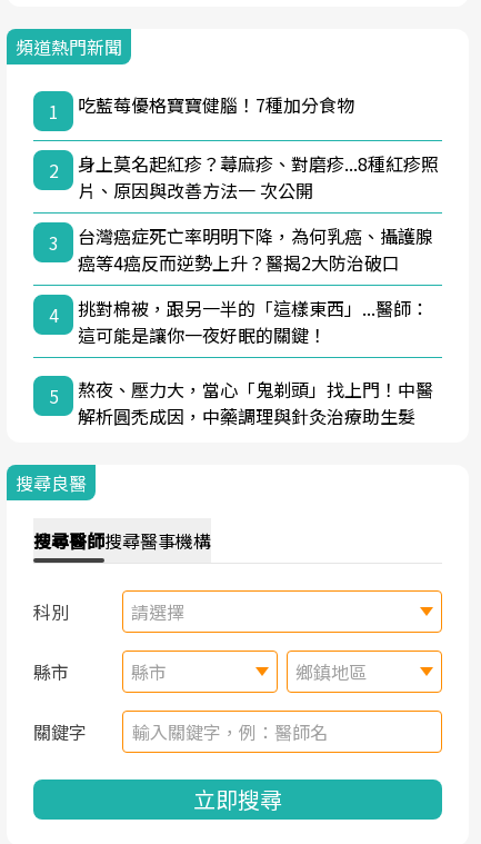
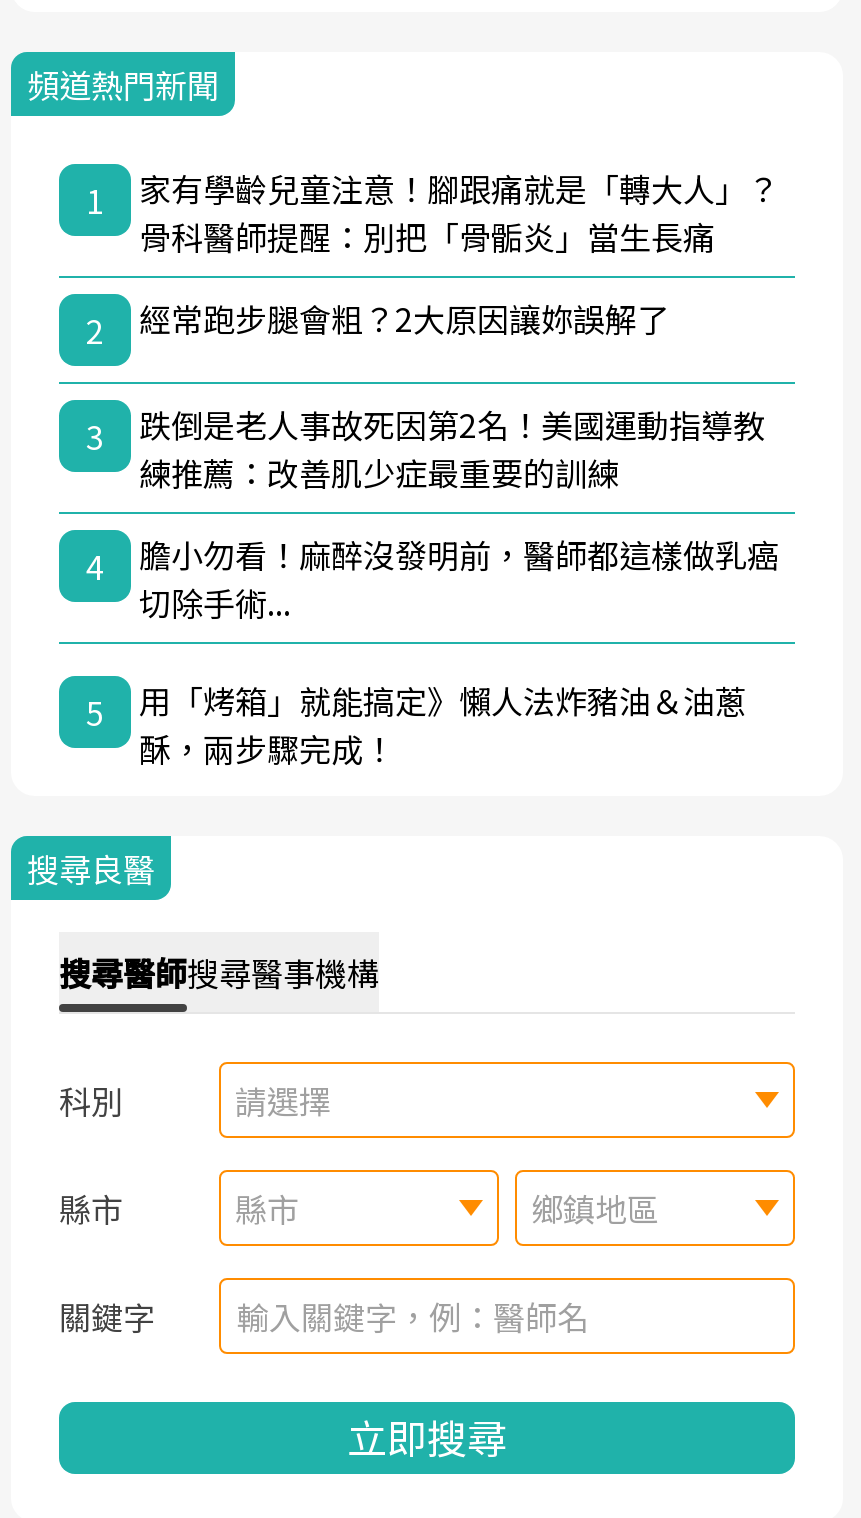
[78,91,354,118] 吃藍莓優格寶寶健腦！7種加分食物 -> [139,163,779,259] 家有學齡兒童注意！腳跟痛就是「轉大人」？ | 骨科醫師提醒：別把「骨骺炎」當生長痛
[78,150,439,203] 身上莫名起紅疹？蕁麻疹、對磨疹...8種紅疹照 | 片、原因與改善方法一 次公開 -> [139,293,669,341] 經常跑步腿會粗？2大原因讓妳誤解了
[78,222,433,275] 台灣癌症死亡率明明下降，為何乳癌、攝護腺 | 癌等4癌反而逆勢上升？醫揭2大防治破口 -> [139,399,765,495] 跌倒是老人事故死因第2名！美國運動指導教 | 練推薦：改善肌少症最重要的訓練
[78,294,429,348] 挑對棉被，跟另一半的「這樣東西」...醫師： | 這可能是讓你一夜好眠的關鍵！ -> [139,529,779,625] 膽小勿看！麻醉沒發明前，醫師都這樣做乳癌 | 切除手術...
[78,376,433,429] 熬夜、壓力大，當心「鬼剃頭」找上門！中醫 | 解析圓禿成因，中藥調理與針灸治療助生髮 -> [139,675,747,771] 用「烤箱」就能搞定》懶人法炸豬油＆油蔥 | 酥，兩步驟完成！

